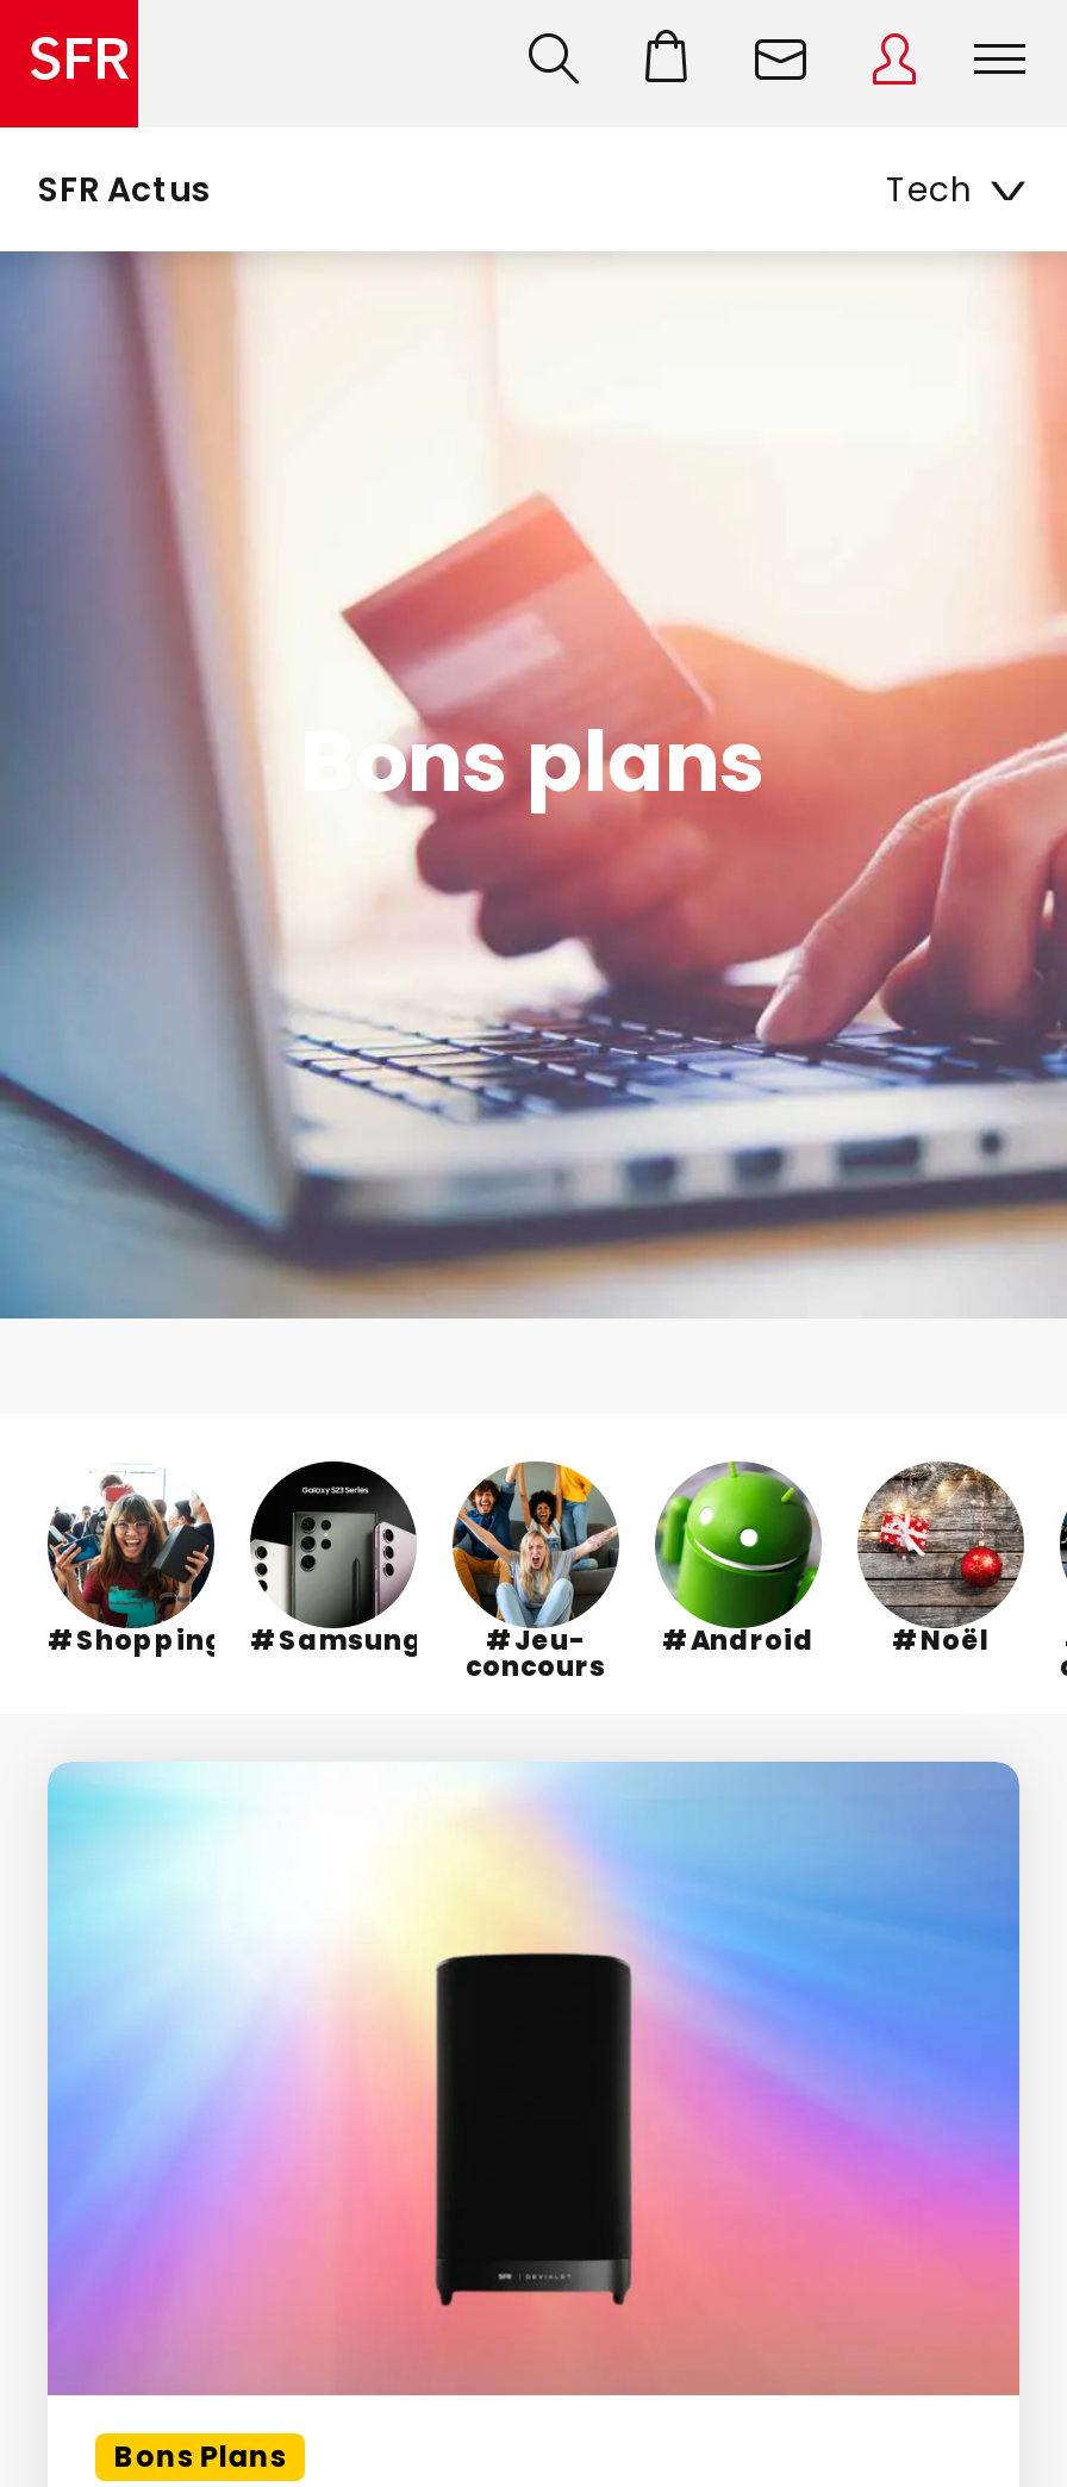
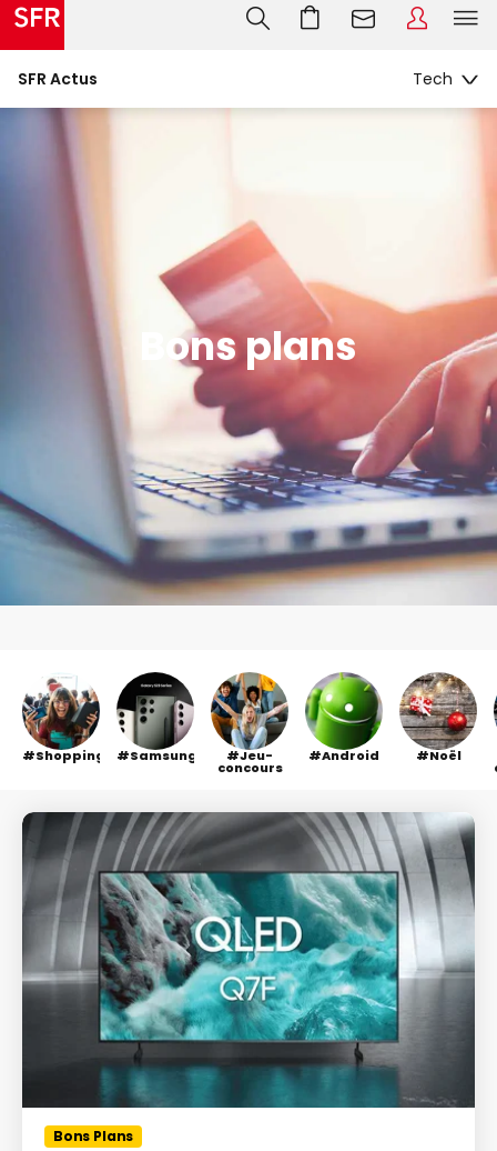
[48,1759,1022,2398] [image] -> [21,811,476,1109] [image]

